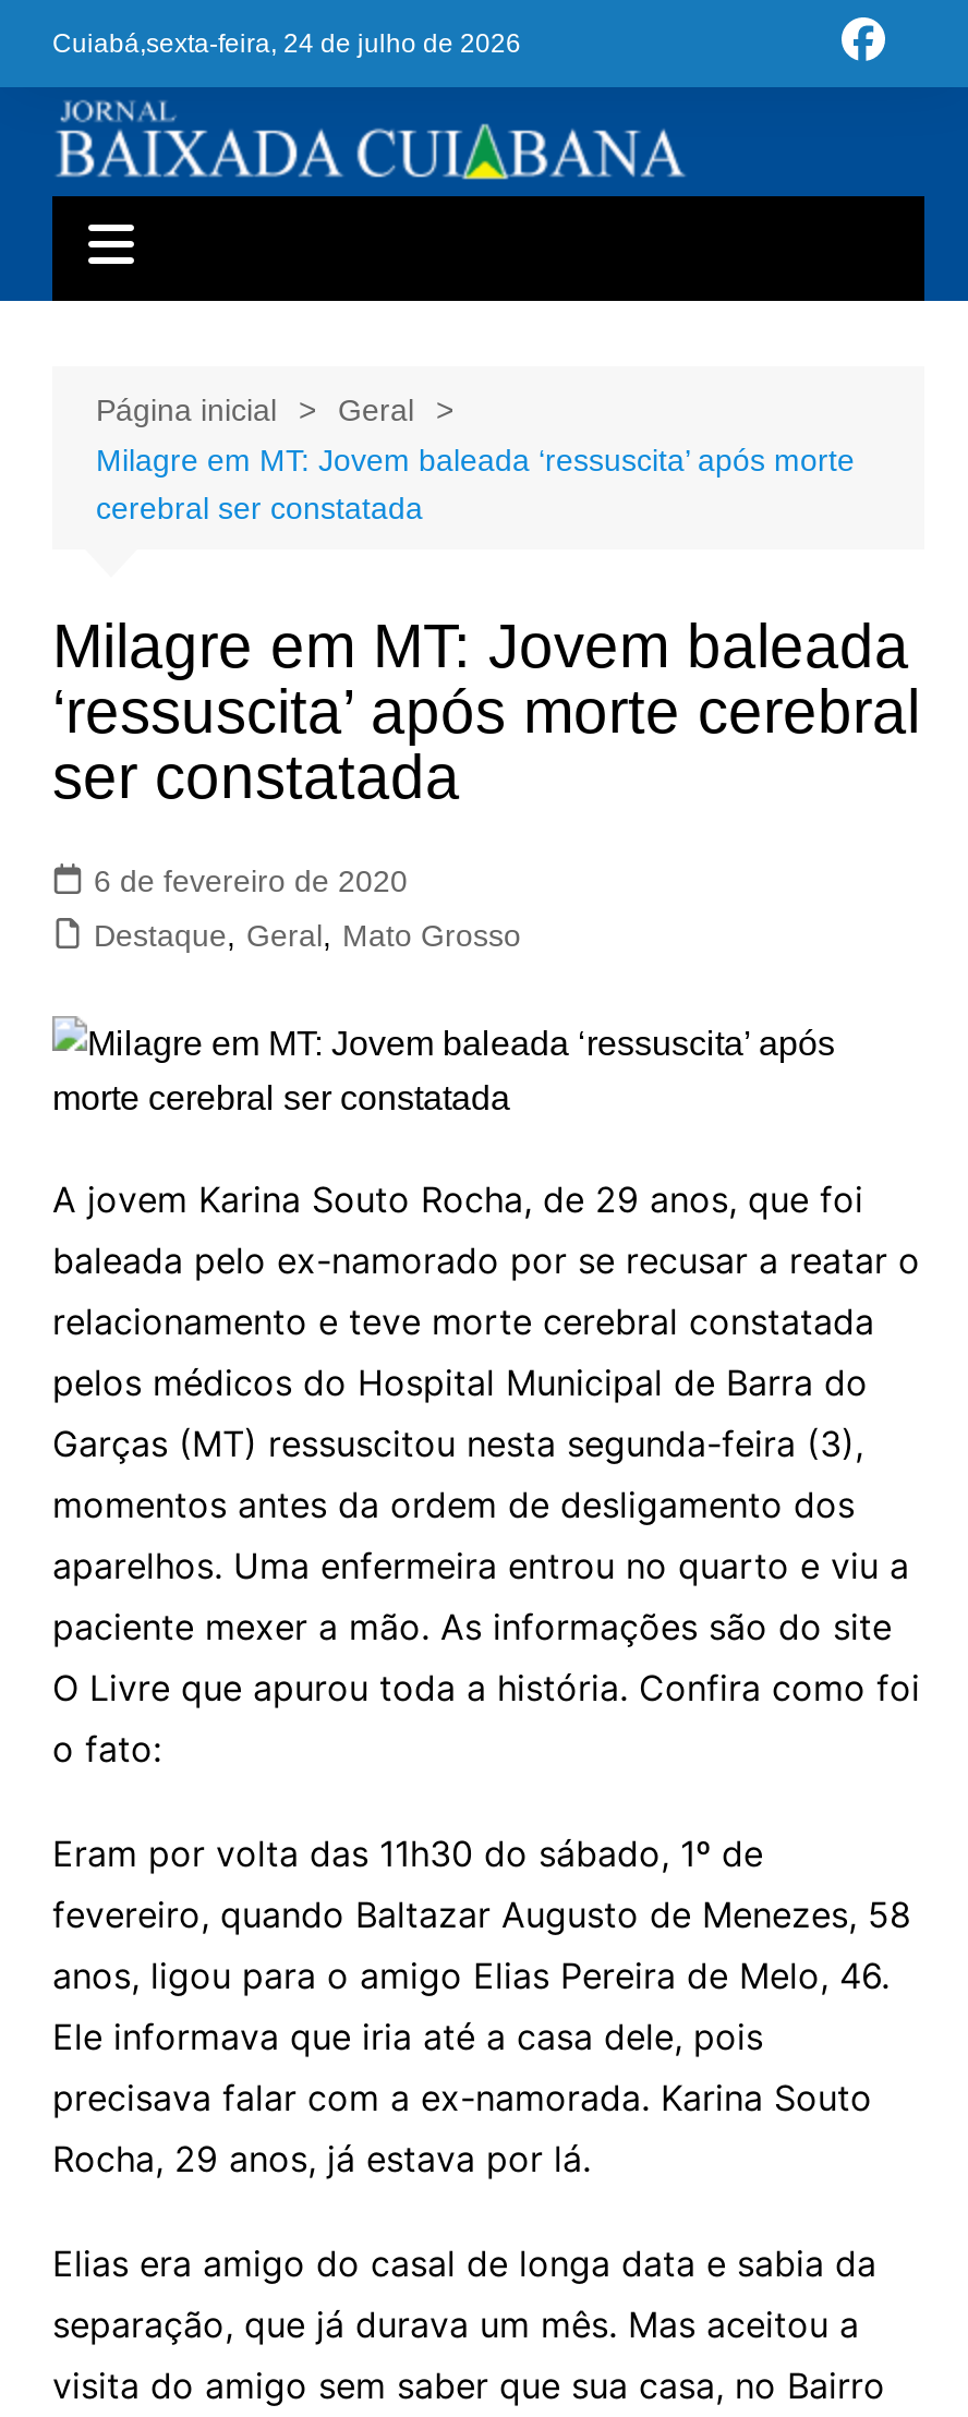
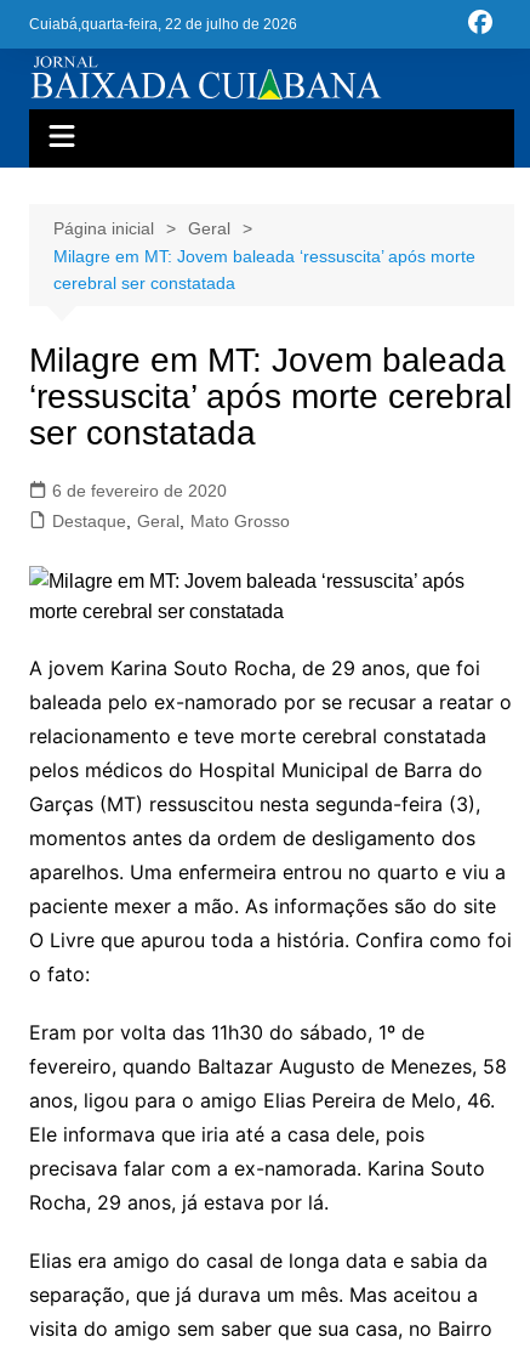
[52,27,521,58] Cuiabá,sexta-feira, 24 de julho de 2026 -> [29,15,297,32] Cuiabá,quarta-feira, 22 de julho de 2026

